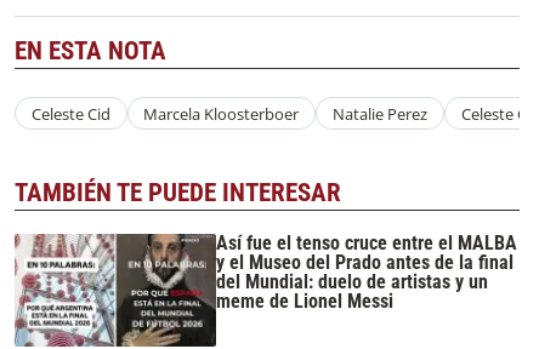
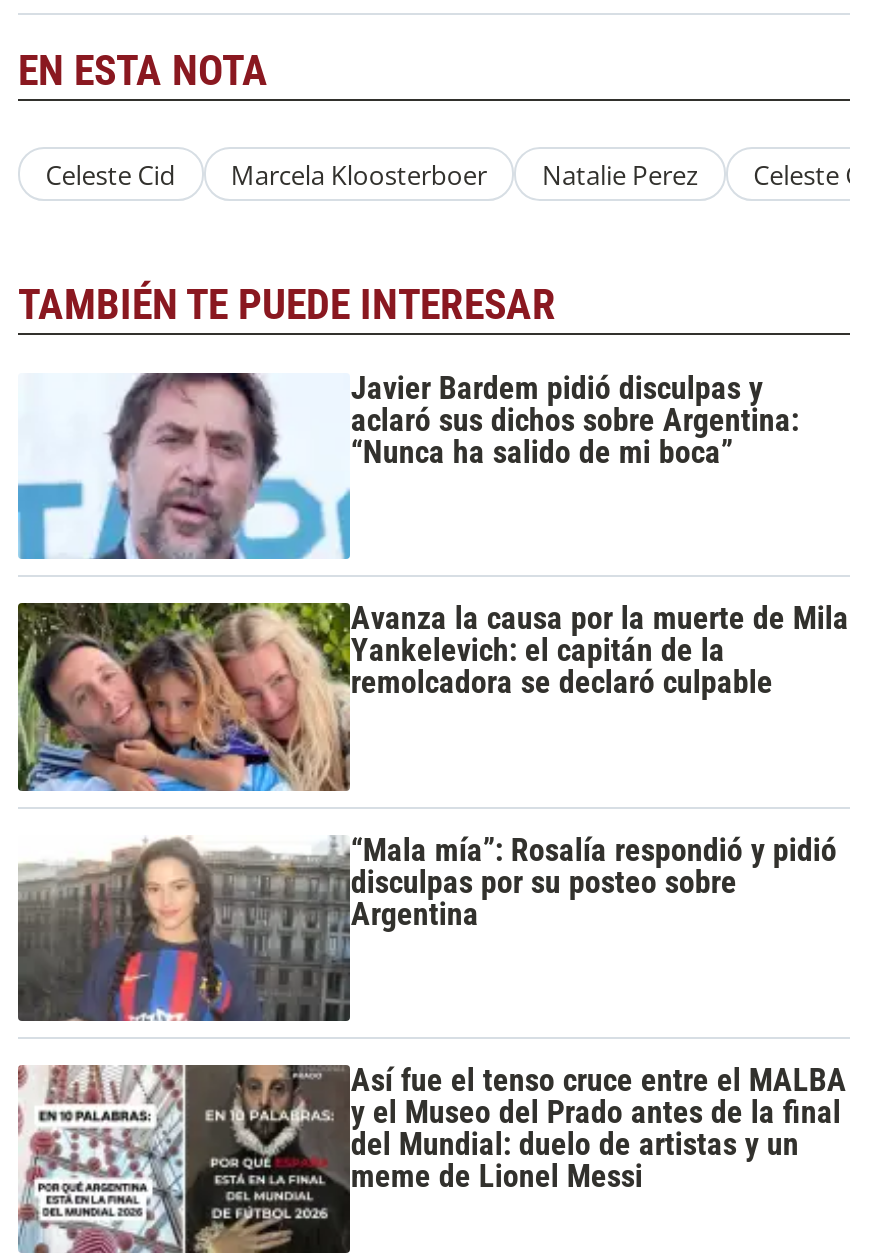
none -> [16,369,799,561] [image] | Javier Bardem pidió disculpas y | aclaró sus dichos sobre Argentina: | “Nunca ha salido de mi boca”
none -> [16,599,849,793] [image] | Avanza la causa por la muerte de Mila | Yankelevich: el capitán de la | remolcadora se declaró culpable
none -> [16,830,837,1027] [image] | “Mala mía”: Rosalía respondió y pidió | disculpas por su posteo sobre | Argentina

